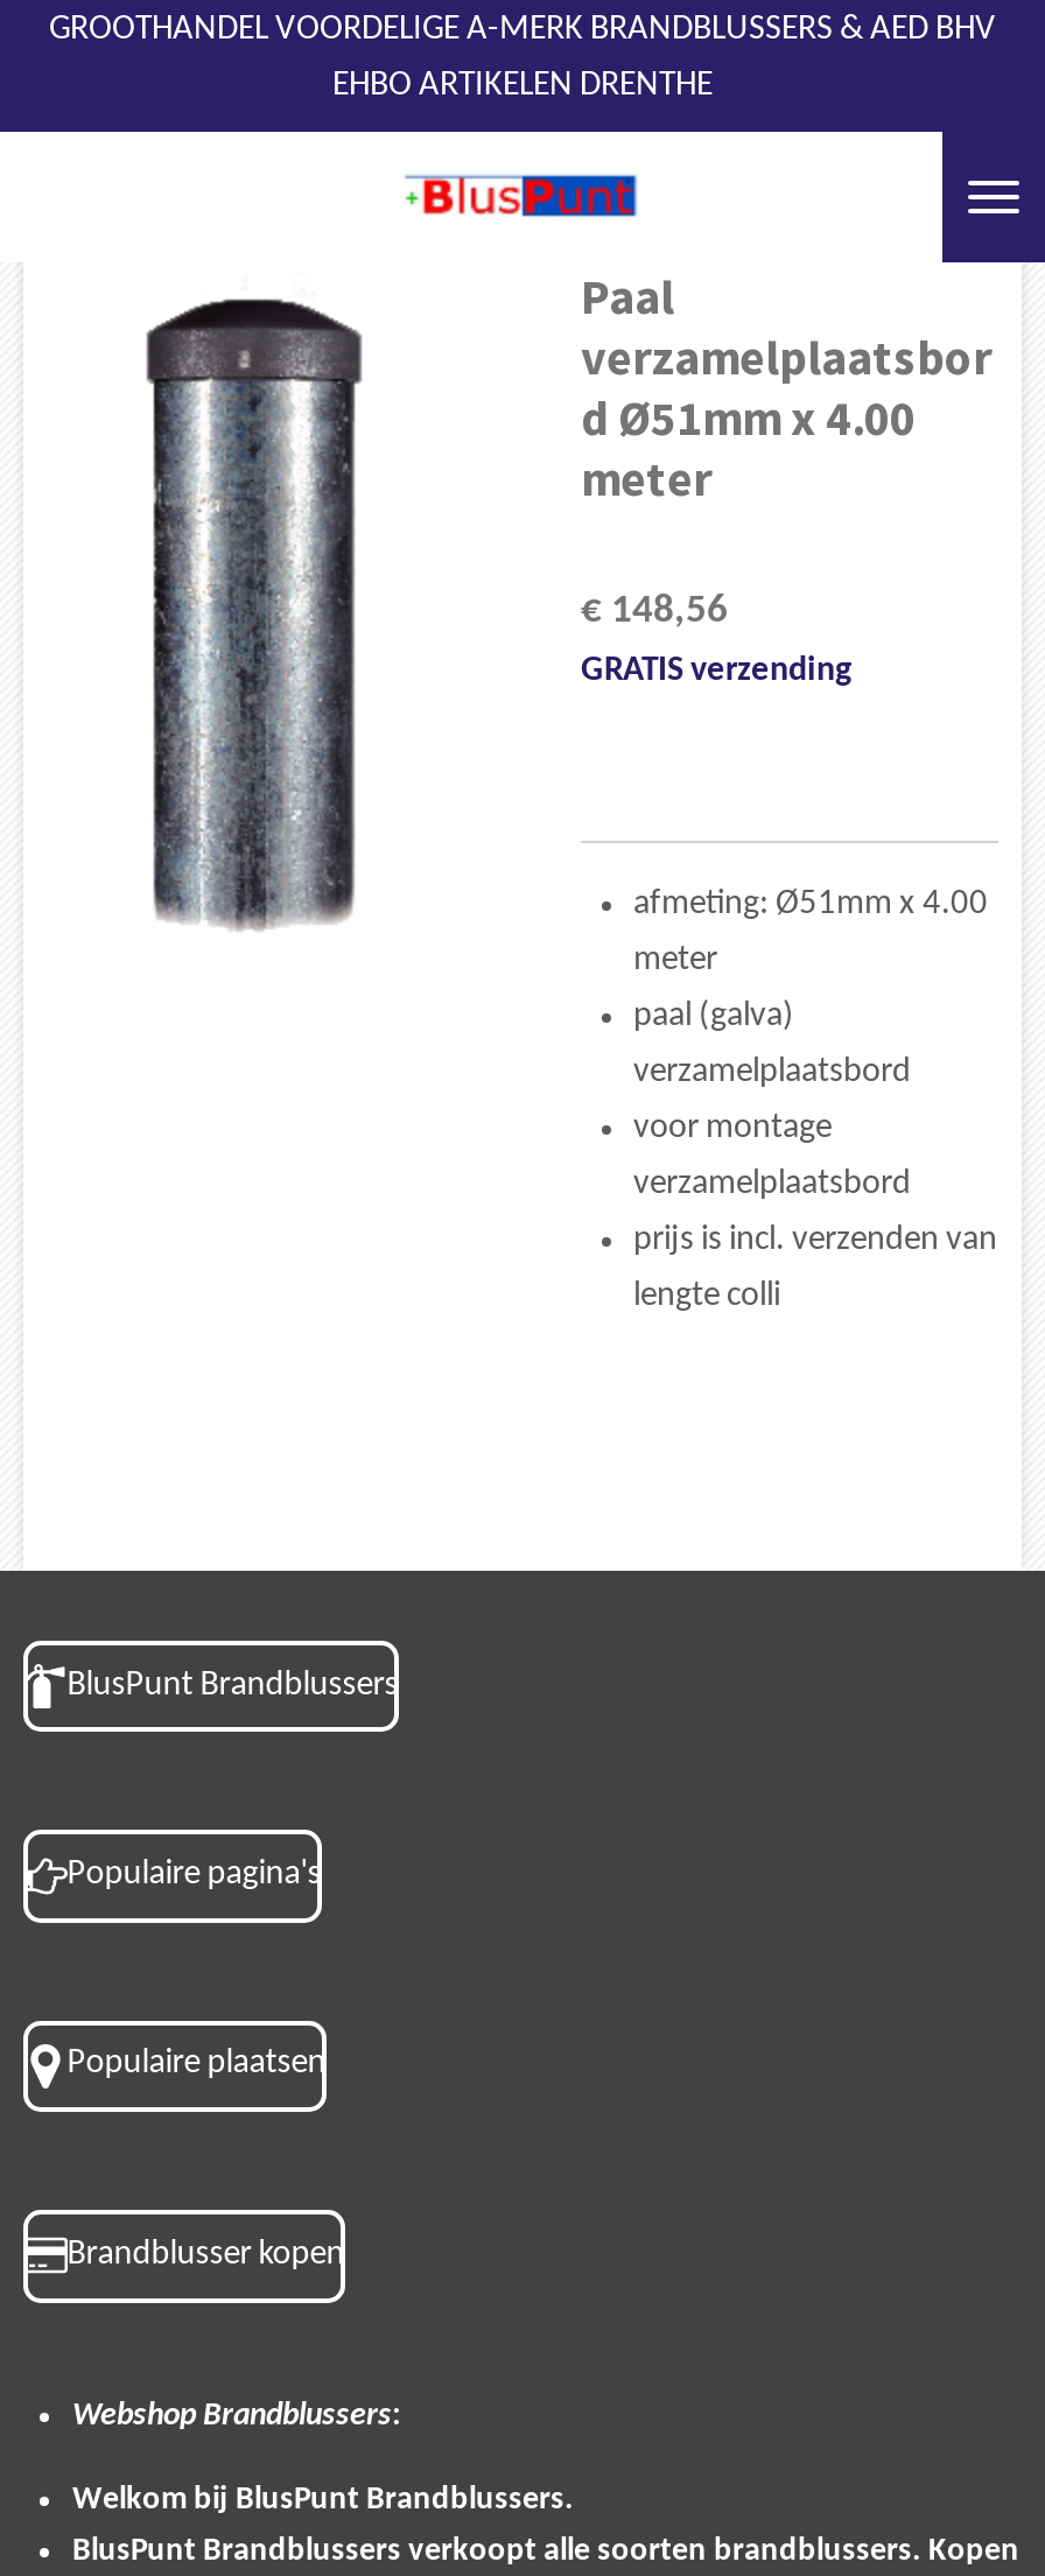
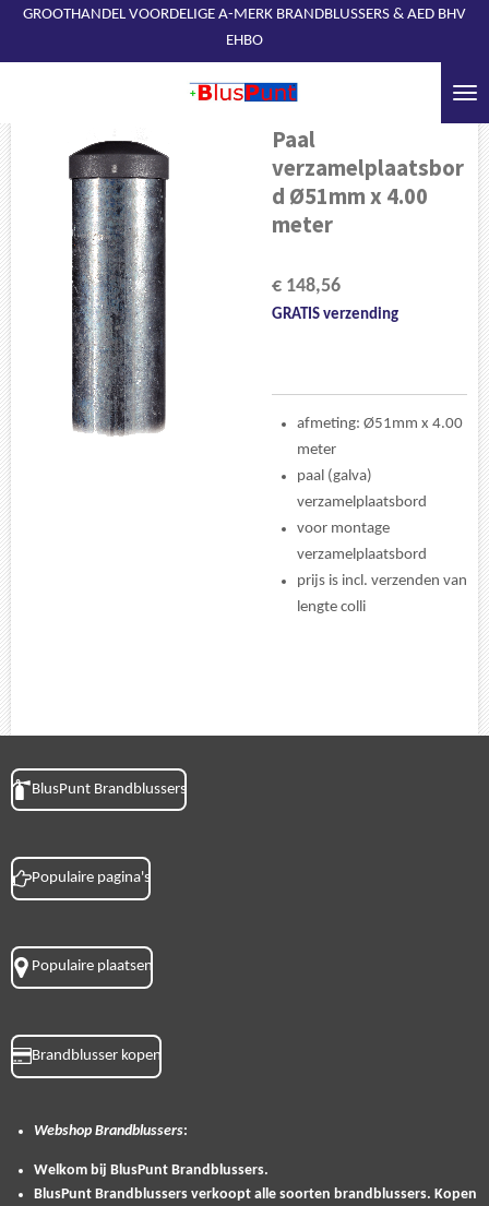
[332,68,713,103] EHBO ARTIKELEN DRENTHE -> [226,32,263,49] EHBO

